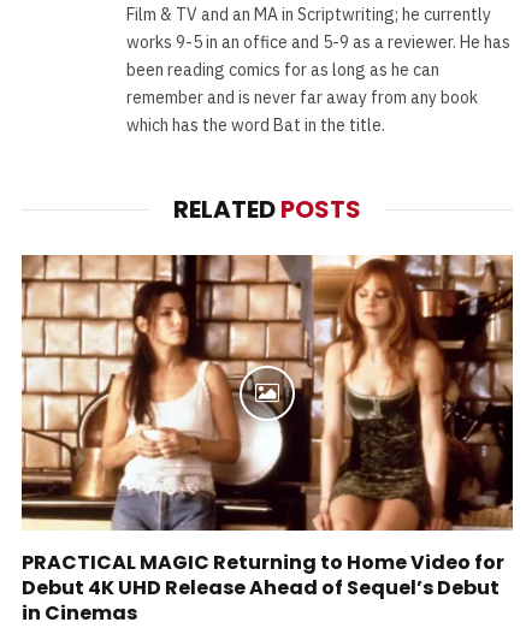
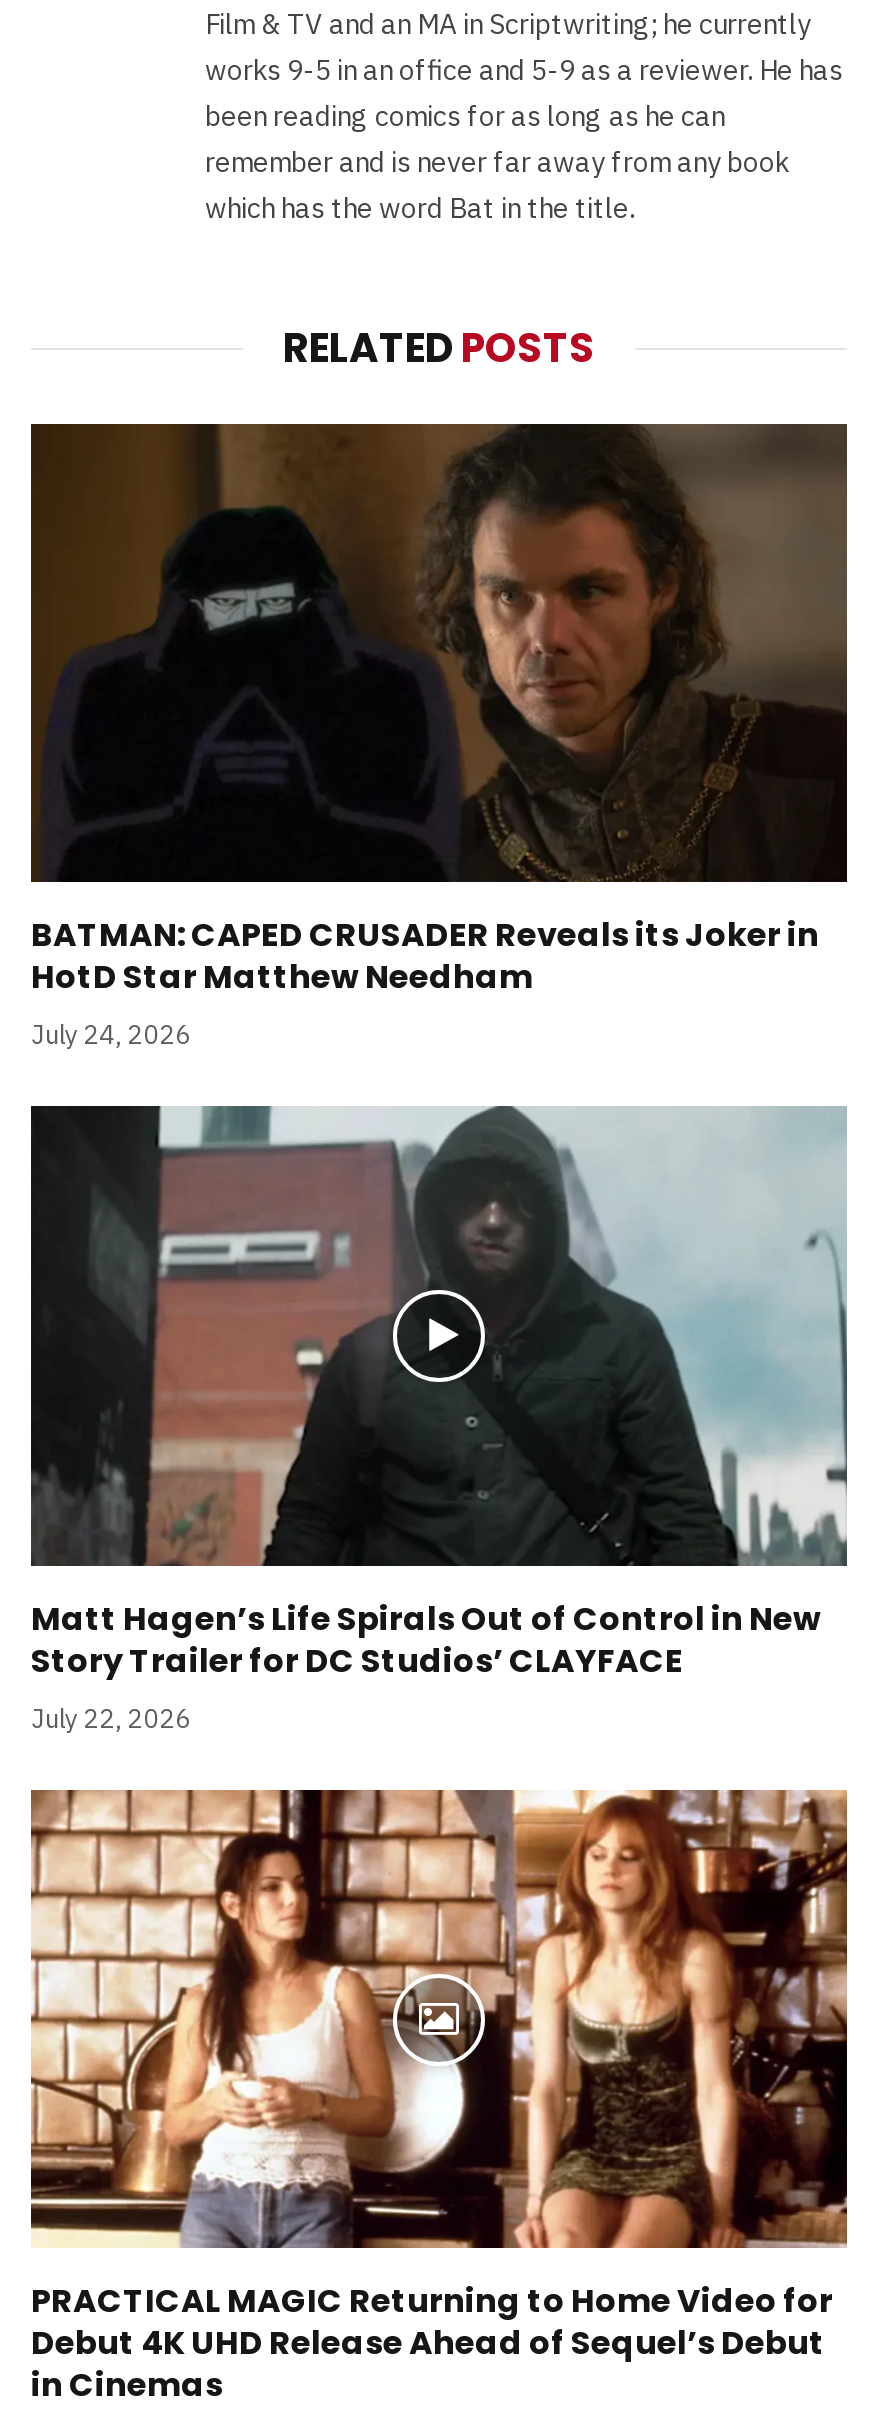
none -> [29,422,849,1053] [image] | BATMAN: CAPED CRUSADER Reveals its Joker in | HotD Star Matthew Needham | July 24, 2026
none -> [29,1104,849,1736] [image] | Matt Hagen’s Life Spirals Out of Control in New | Story Trailer for DC Studios’ CLAYFACE | July 22, 2026

